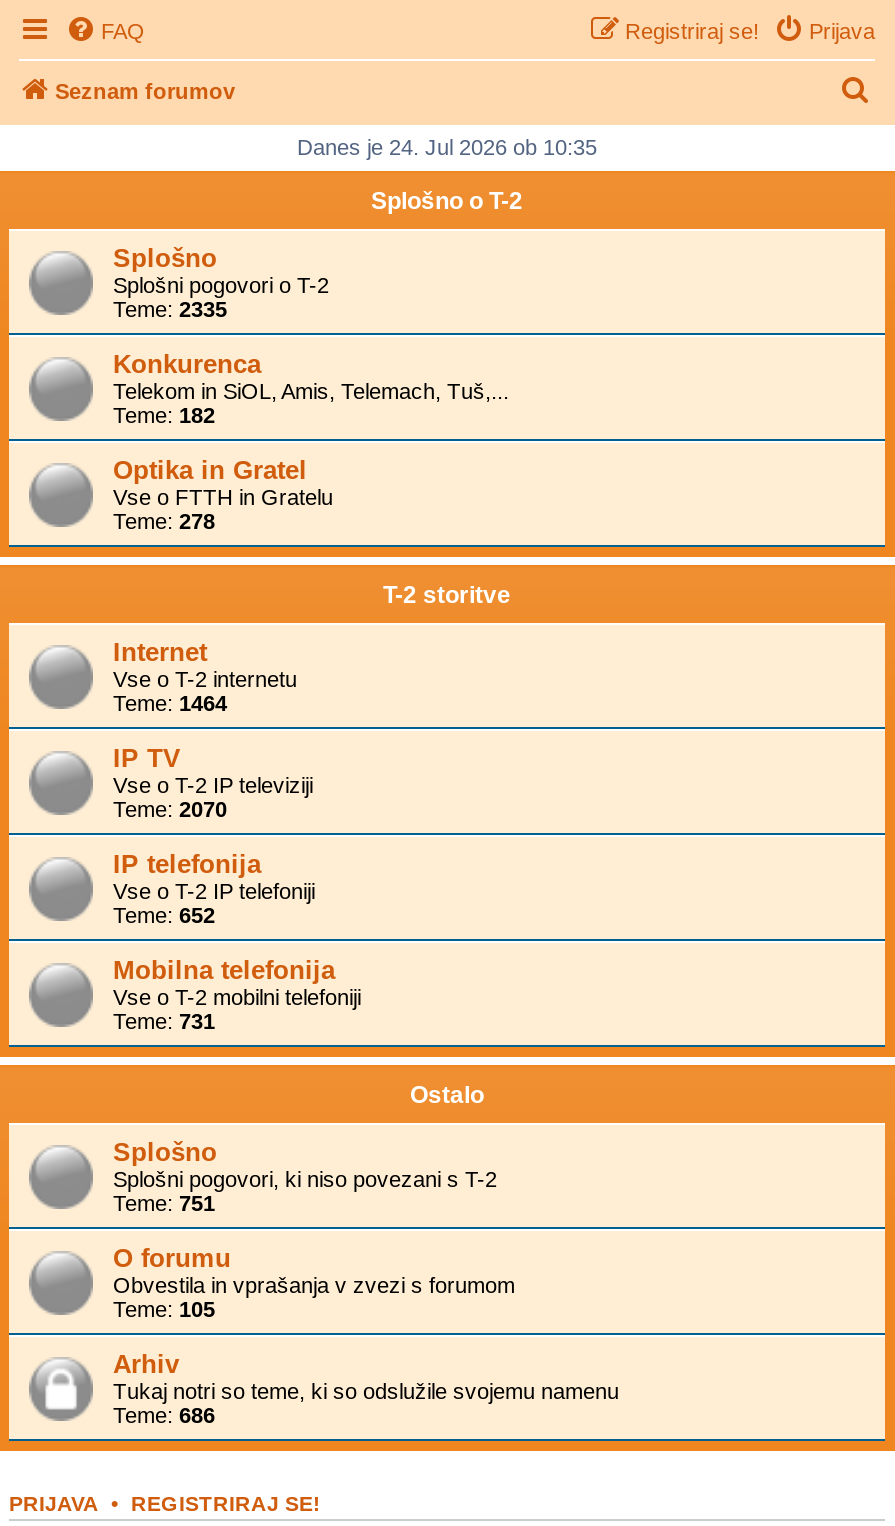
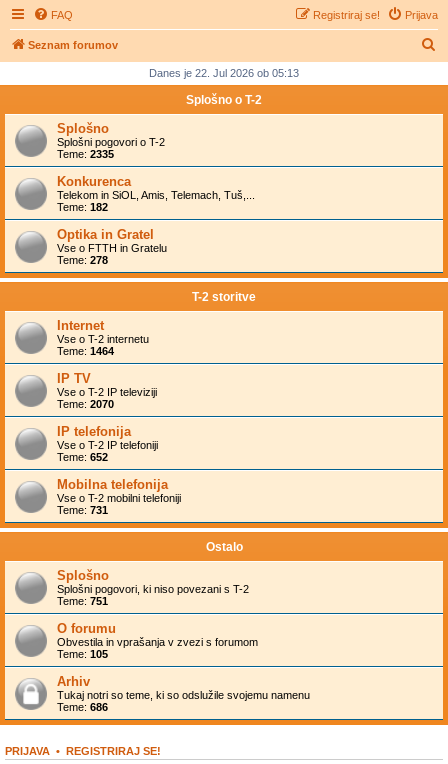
[297,135,597,159] Danes je 24. Jul 2026 ob 10:35 -> [149,67,299,79] Danes je 22. Jul 2026 ob 05:13

